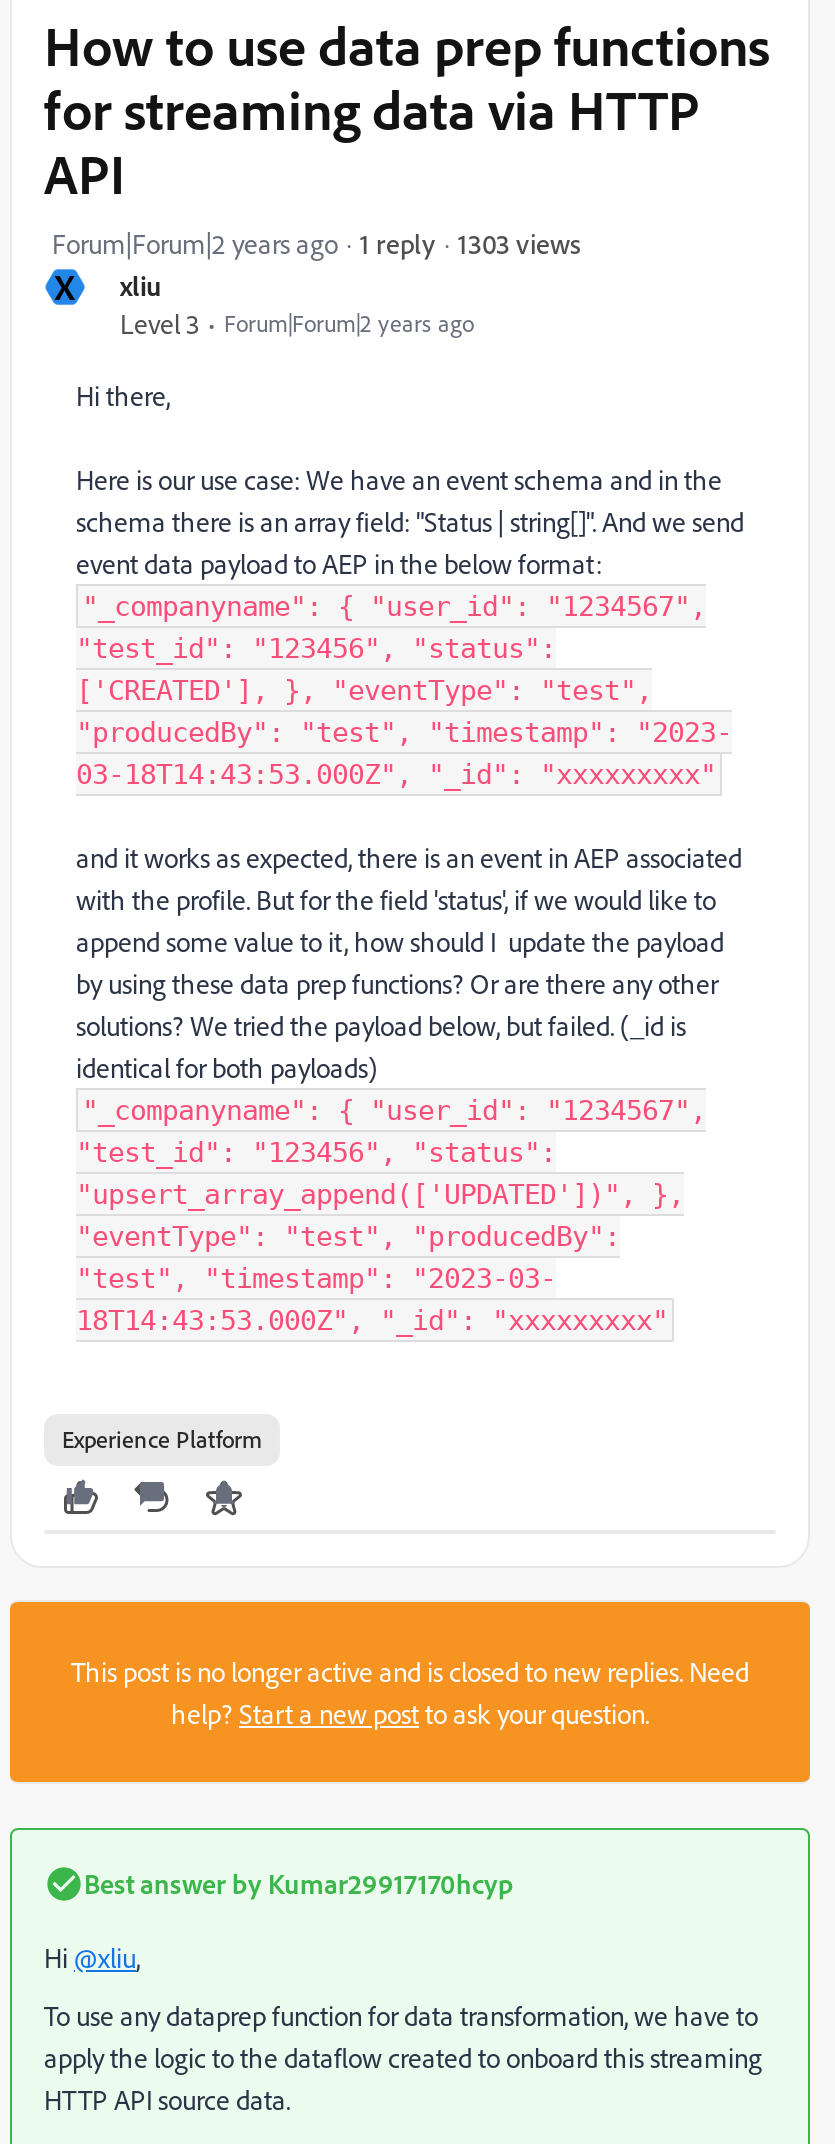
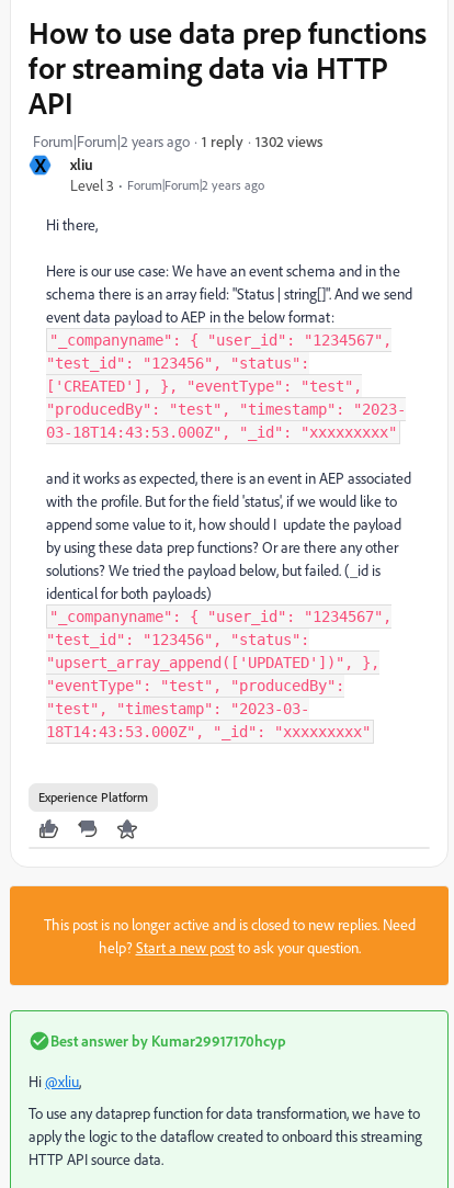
[458,225,580,259] 1303 views -> [256,131,322,150] 1302 views

